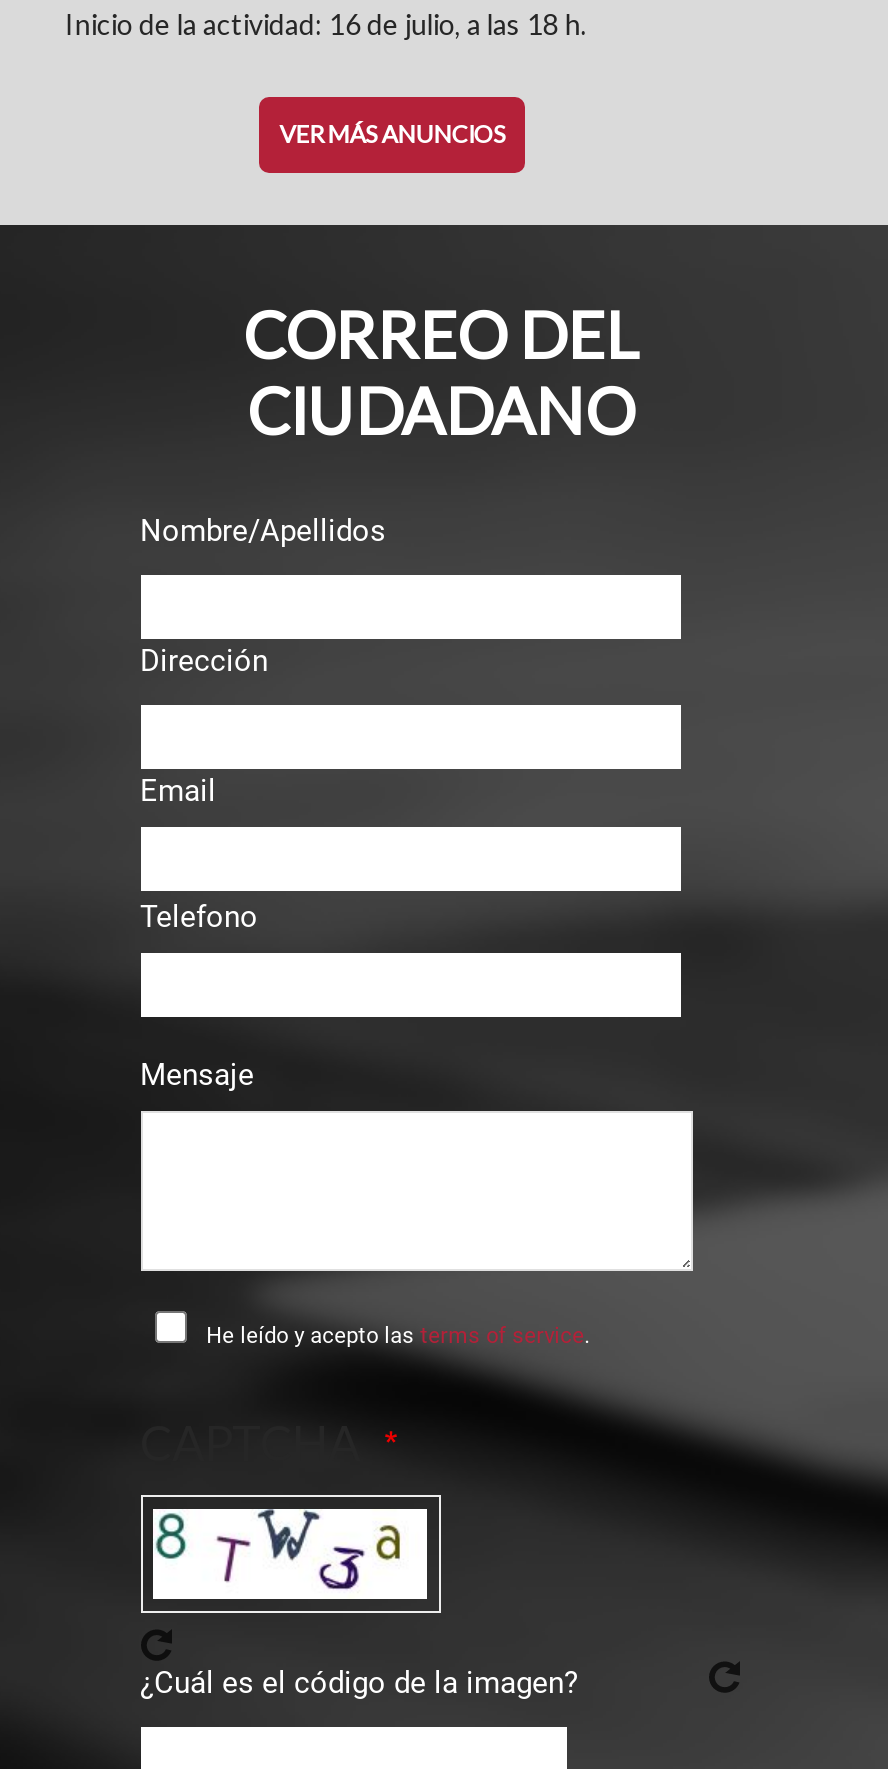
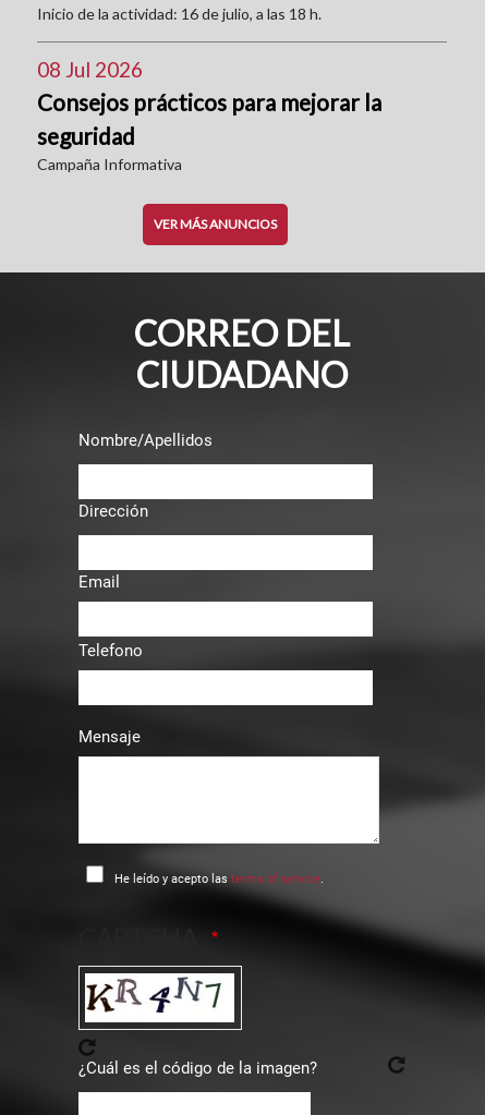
none -> [37,56,381,173] 08 Jul 2026 | Consejos prácticos para mejorar la | seguridad | Campaña Informativa
[155,1508,423,1600] [image] -> [86,973,221,1017] [image]

